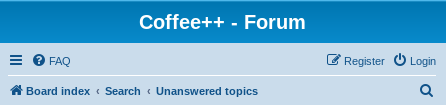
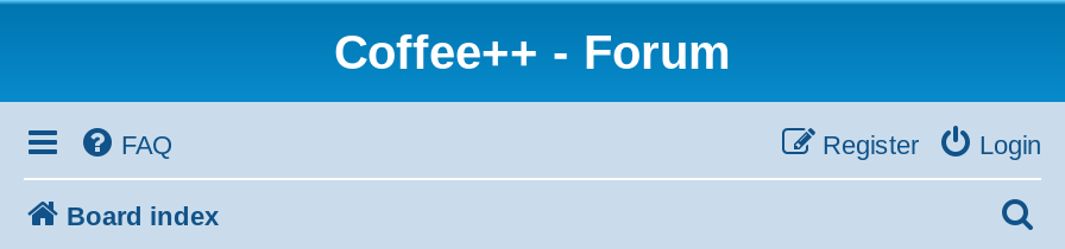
[105,85,258,97] Search | Unanswered topics -> none

